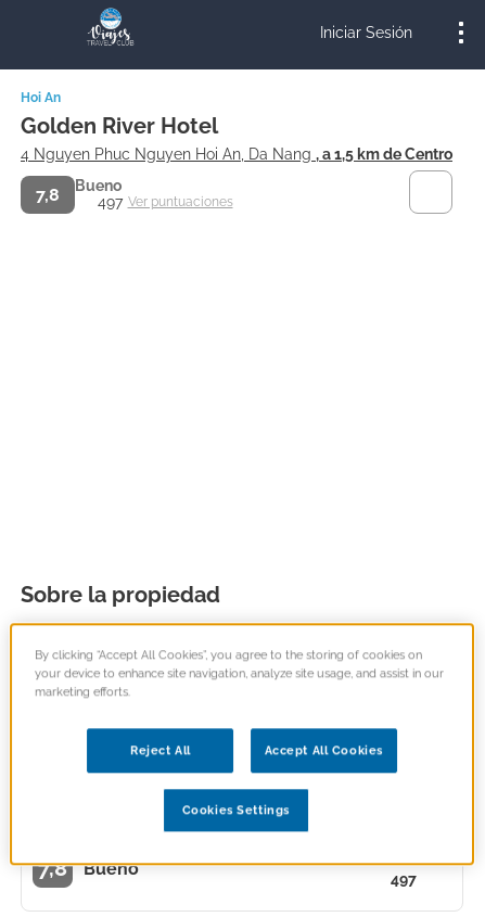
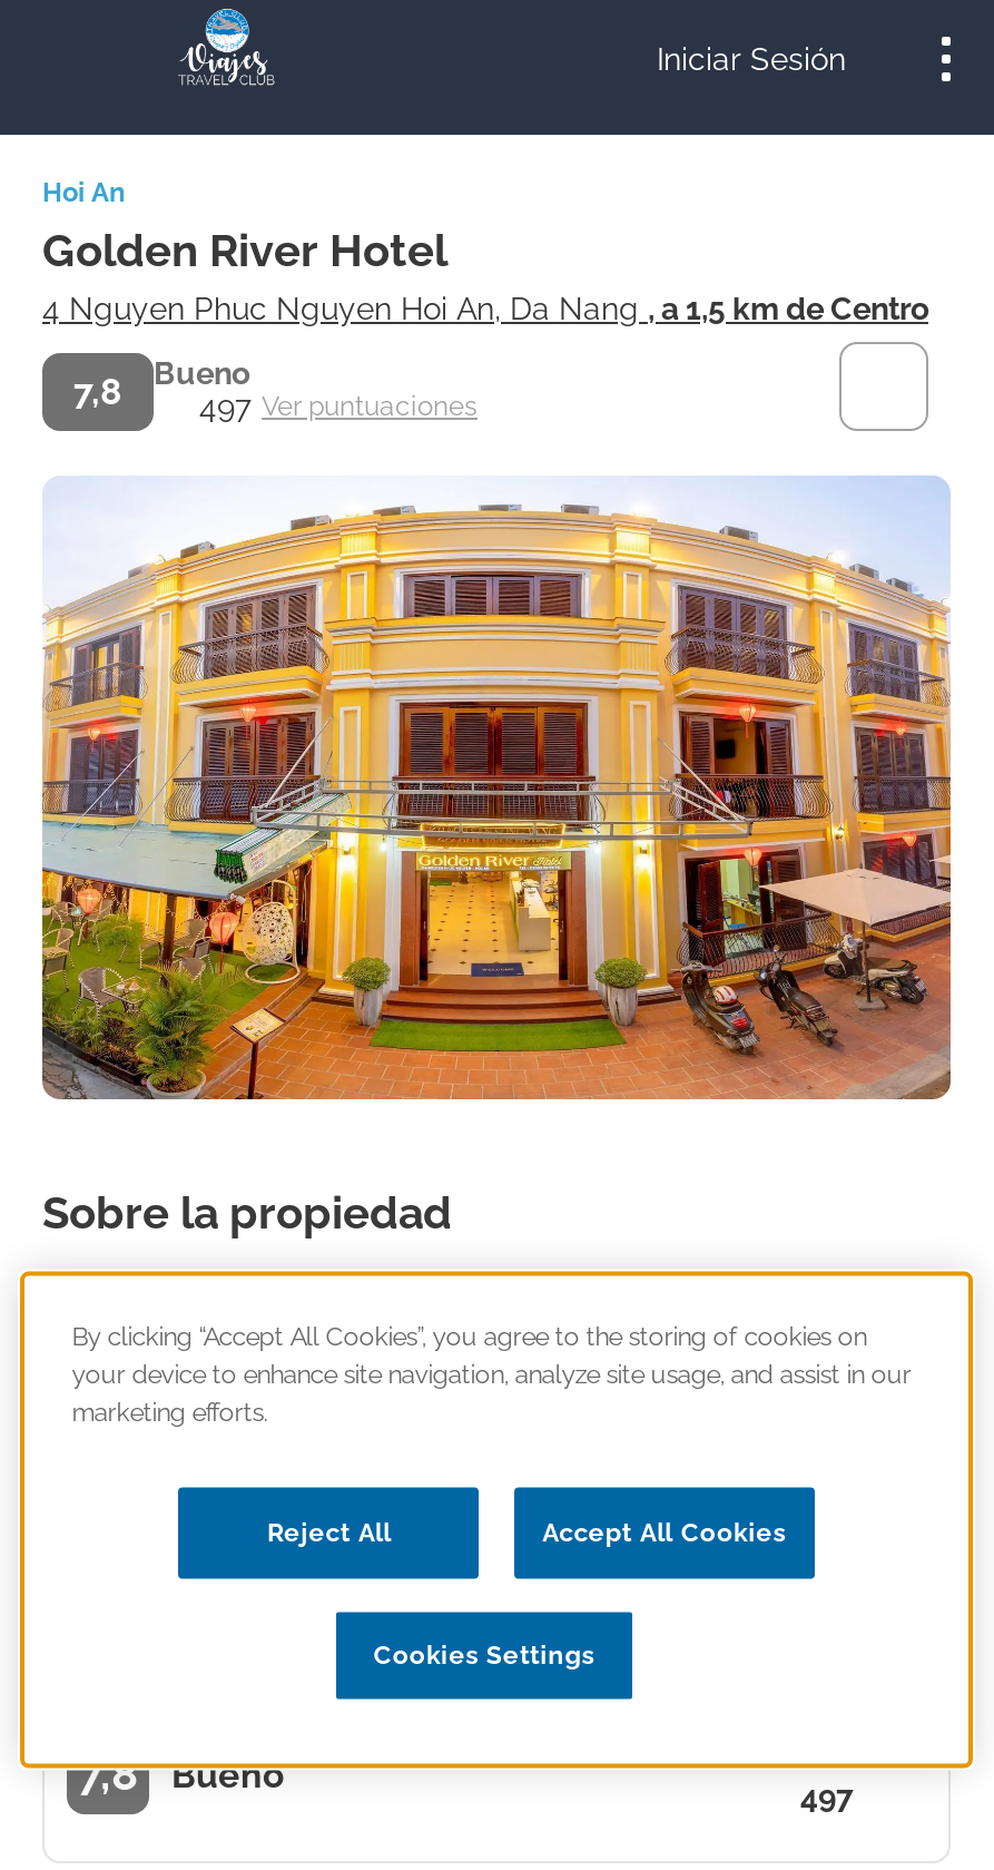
none -> [40,476,953,1102] [image]

